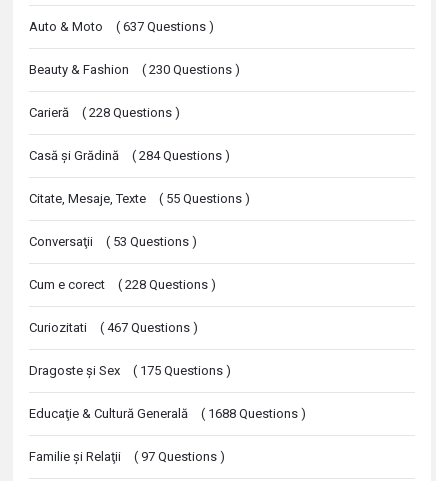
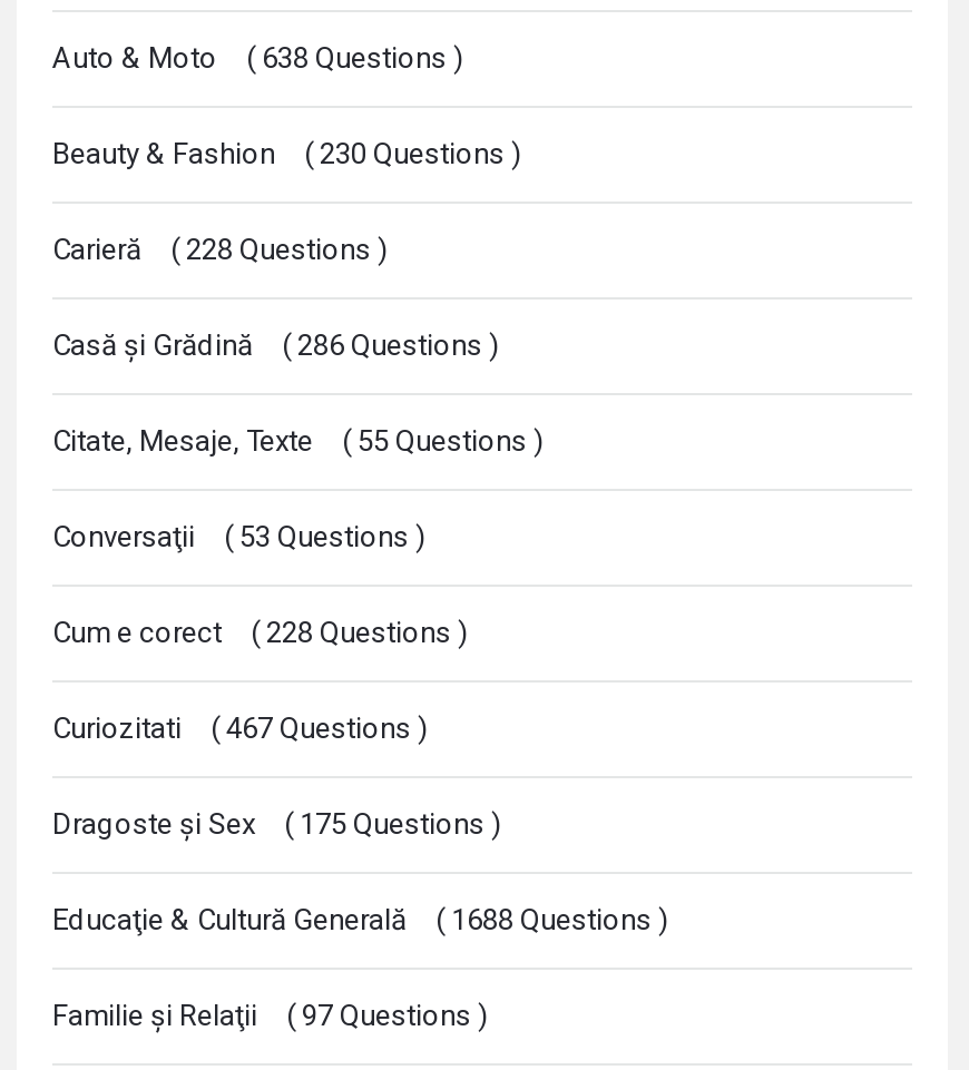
[29,19,214,34] Auto & Moto ( 637 Questions ) -> [52,41,464,75] Auto & Moto ( 638 Questions )
[29,148,230,163] Casă şi Grădină ( 284 Questions ) -> [52,328,500,362] Casă şi Grădină ( 286 Questions )

